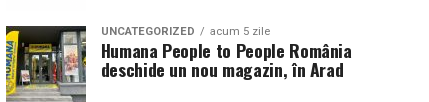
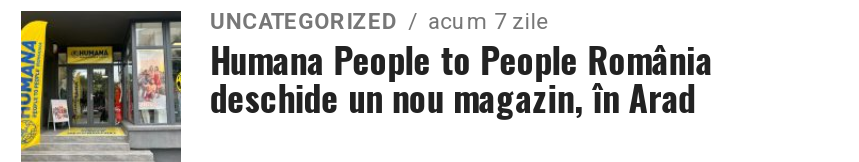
[101,25,270,38] UNCATEGORIZED acum 5 zile -> [210,9,548,35] UNCATEGORIZED acum 7 zile

